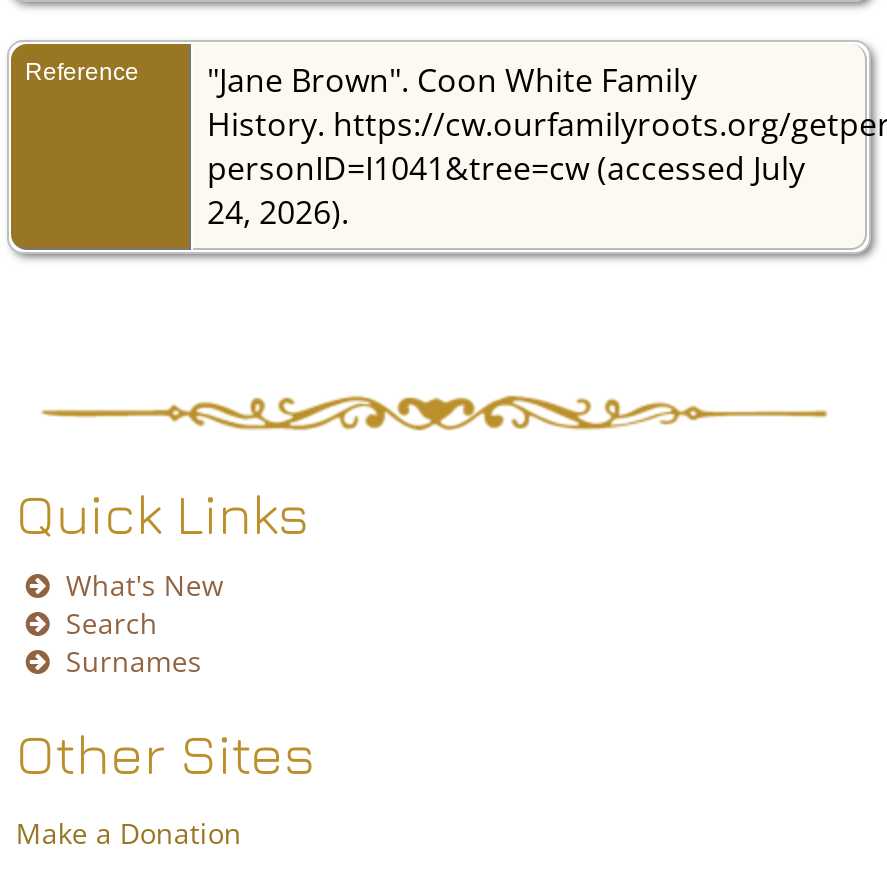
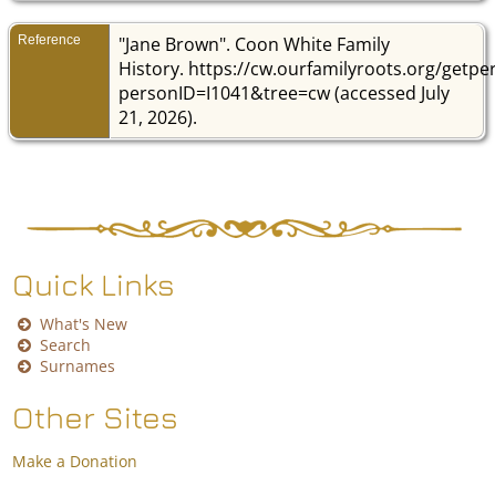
[207,190,349,234] 24, 2026). -> [118,105,197,130] 21, 2026).

